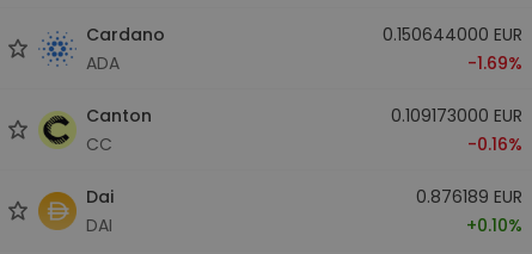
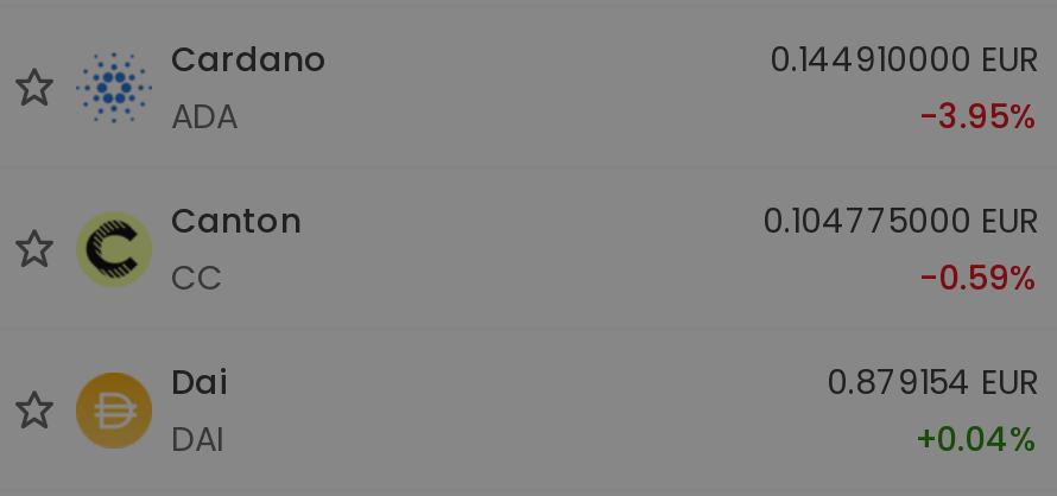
[383,22,522,46] 0.150644000 EUR -> [770,34,1038,82] 0.144910000 EUR
[467,51,522,75] -1.69% -> [919,91,1038,139] -3.95%
[391,103,522,127] 0.109173000 EUR -> [762,196,1038,243] 0.104775000 EUR
[467,132,522,156] -0.16% -> [919,253,1038,300] -0.59%
[416,184,522,208] 0.876189 EUR -> [827,357,1038,405] 0.879154 EUR
[466,213,522,237] +0.10% -> [914,414,1038,462] +0.04%

